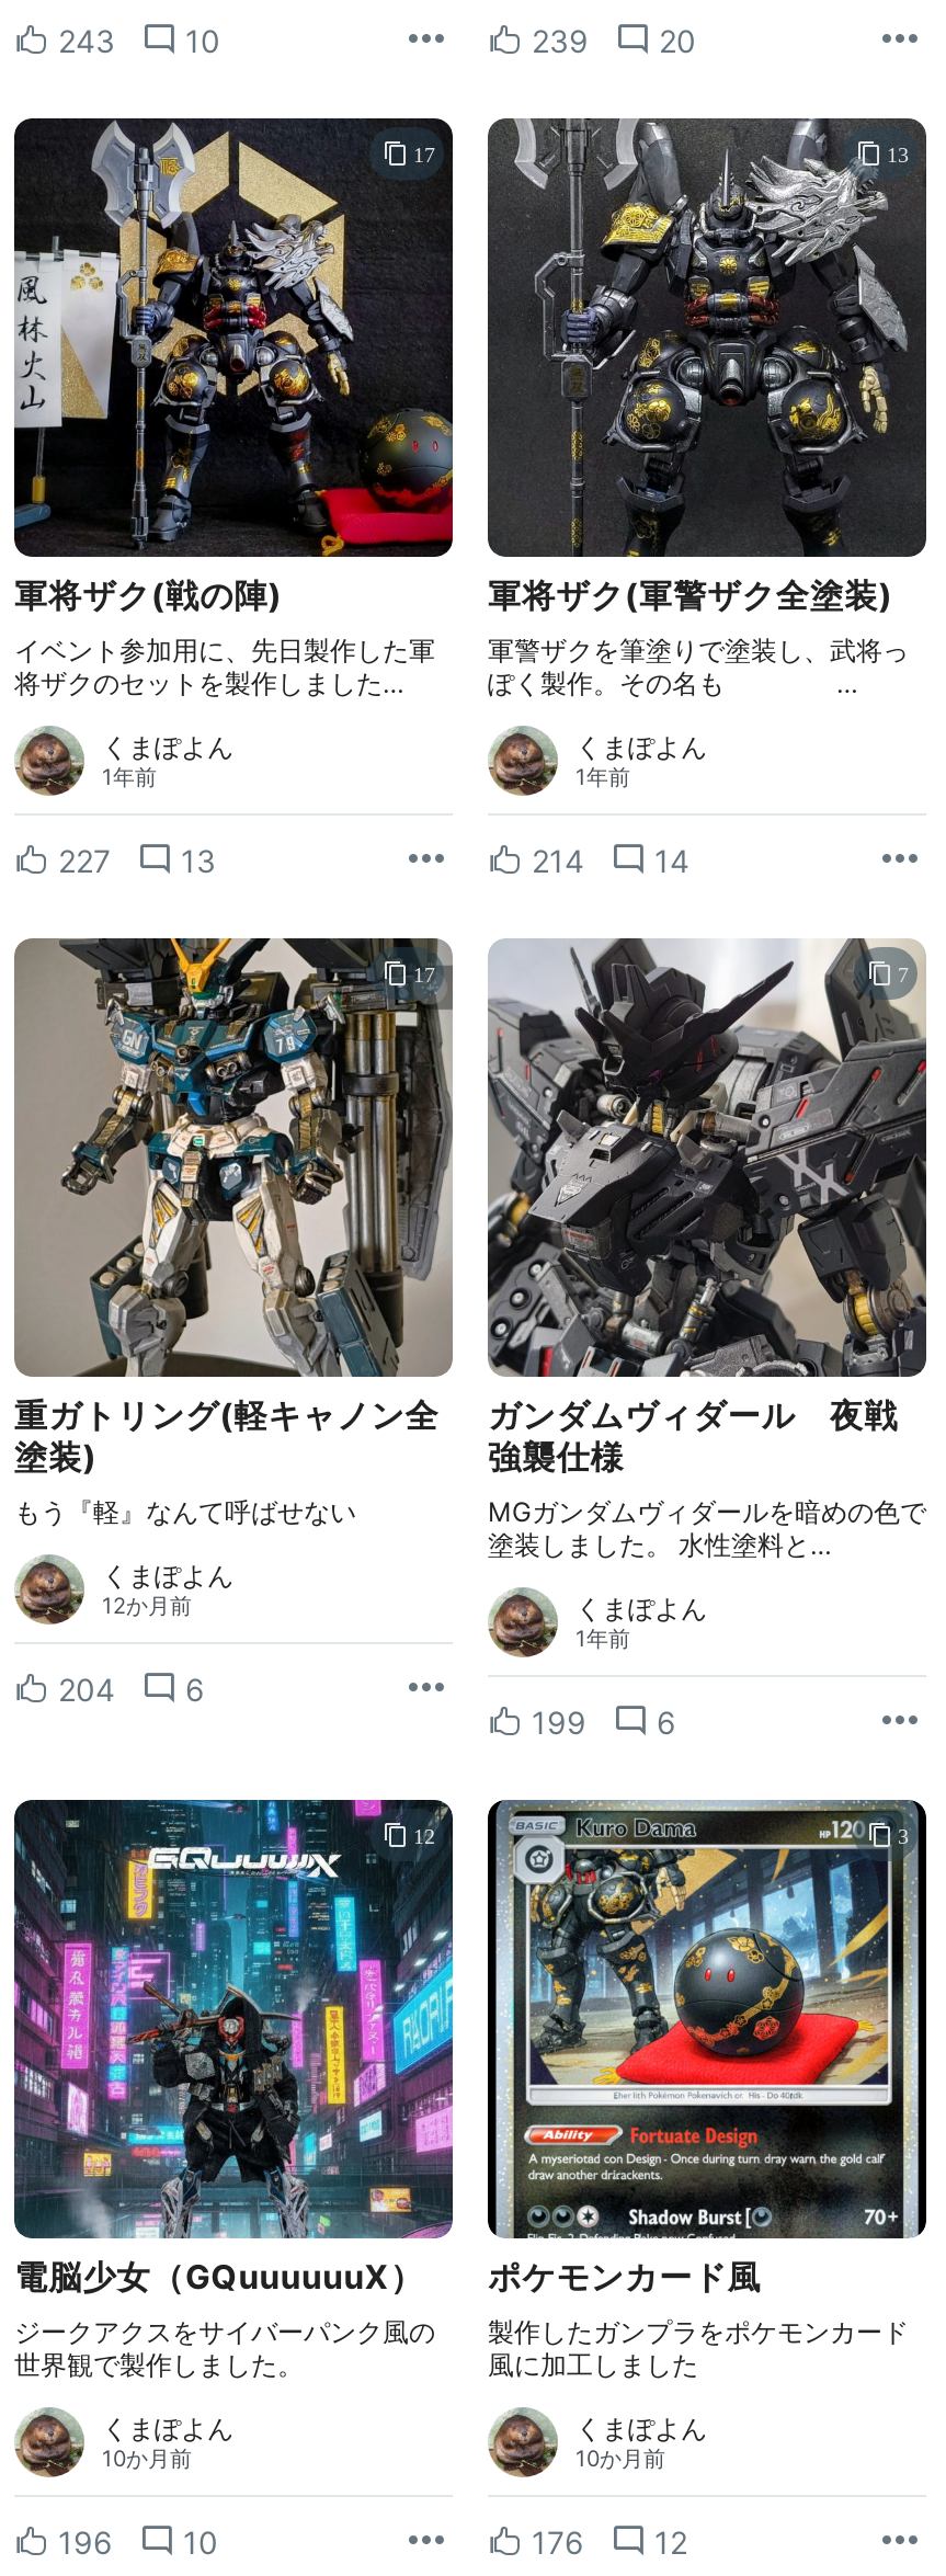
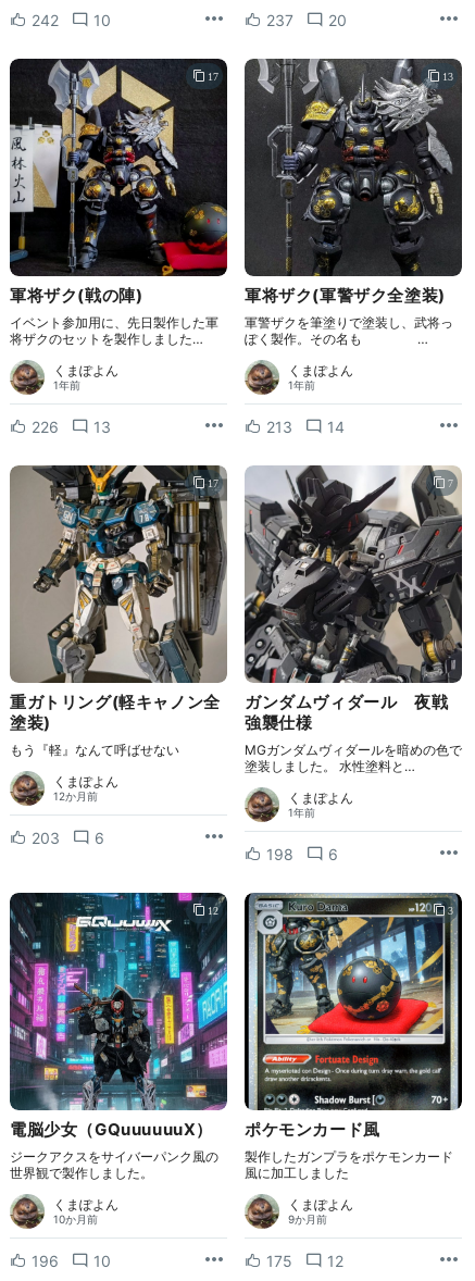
[58,22,220,59] 243 10 -> [32,11,111,29] 242 10
[532,22,696,59] 239 20 -> [266,11,347,29] 237 20
[58,842,216,879] 227 13 -> [32,417,111,436] 226 13
[532,842,689,879] 214 14 -> [266,417,345,436] 213 14
[58,1670,205,1708] 204 6 -> [32,829,104,847] 203 6
[532,1703,676,1740] 199 6 -> [266,845,338,863] 198 6
[575,2445,665,2472] 10か月前 -> [288,1213,327,1226] 9か月前
[532,2523,687,2560] 176 12 -> [266,1252,343,1270] 175 12

